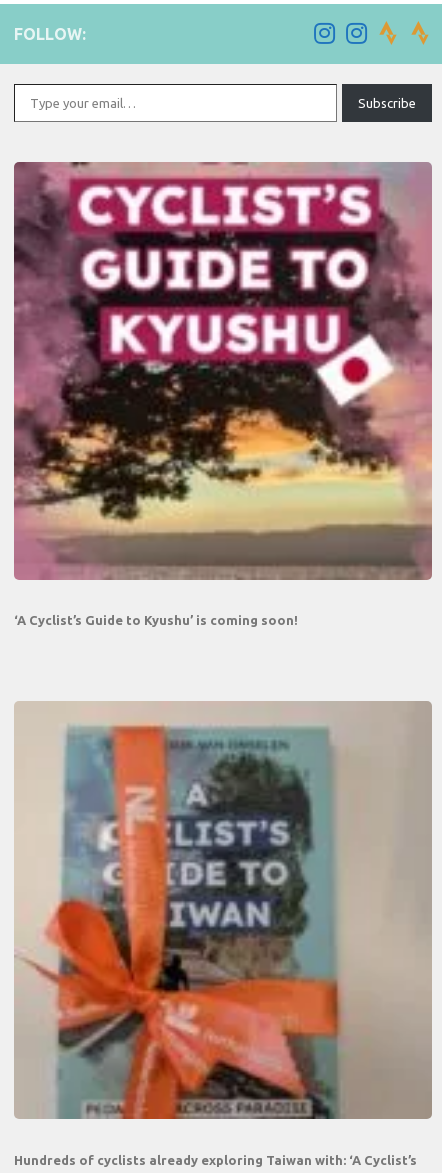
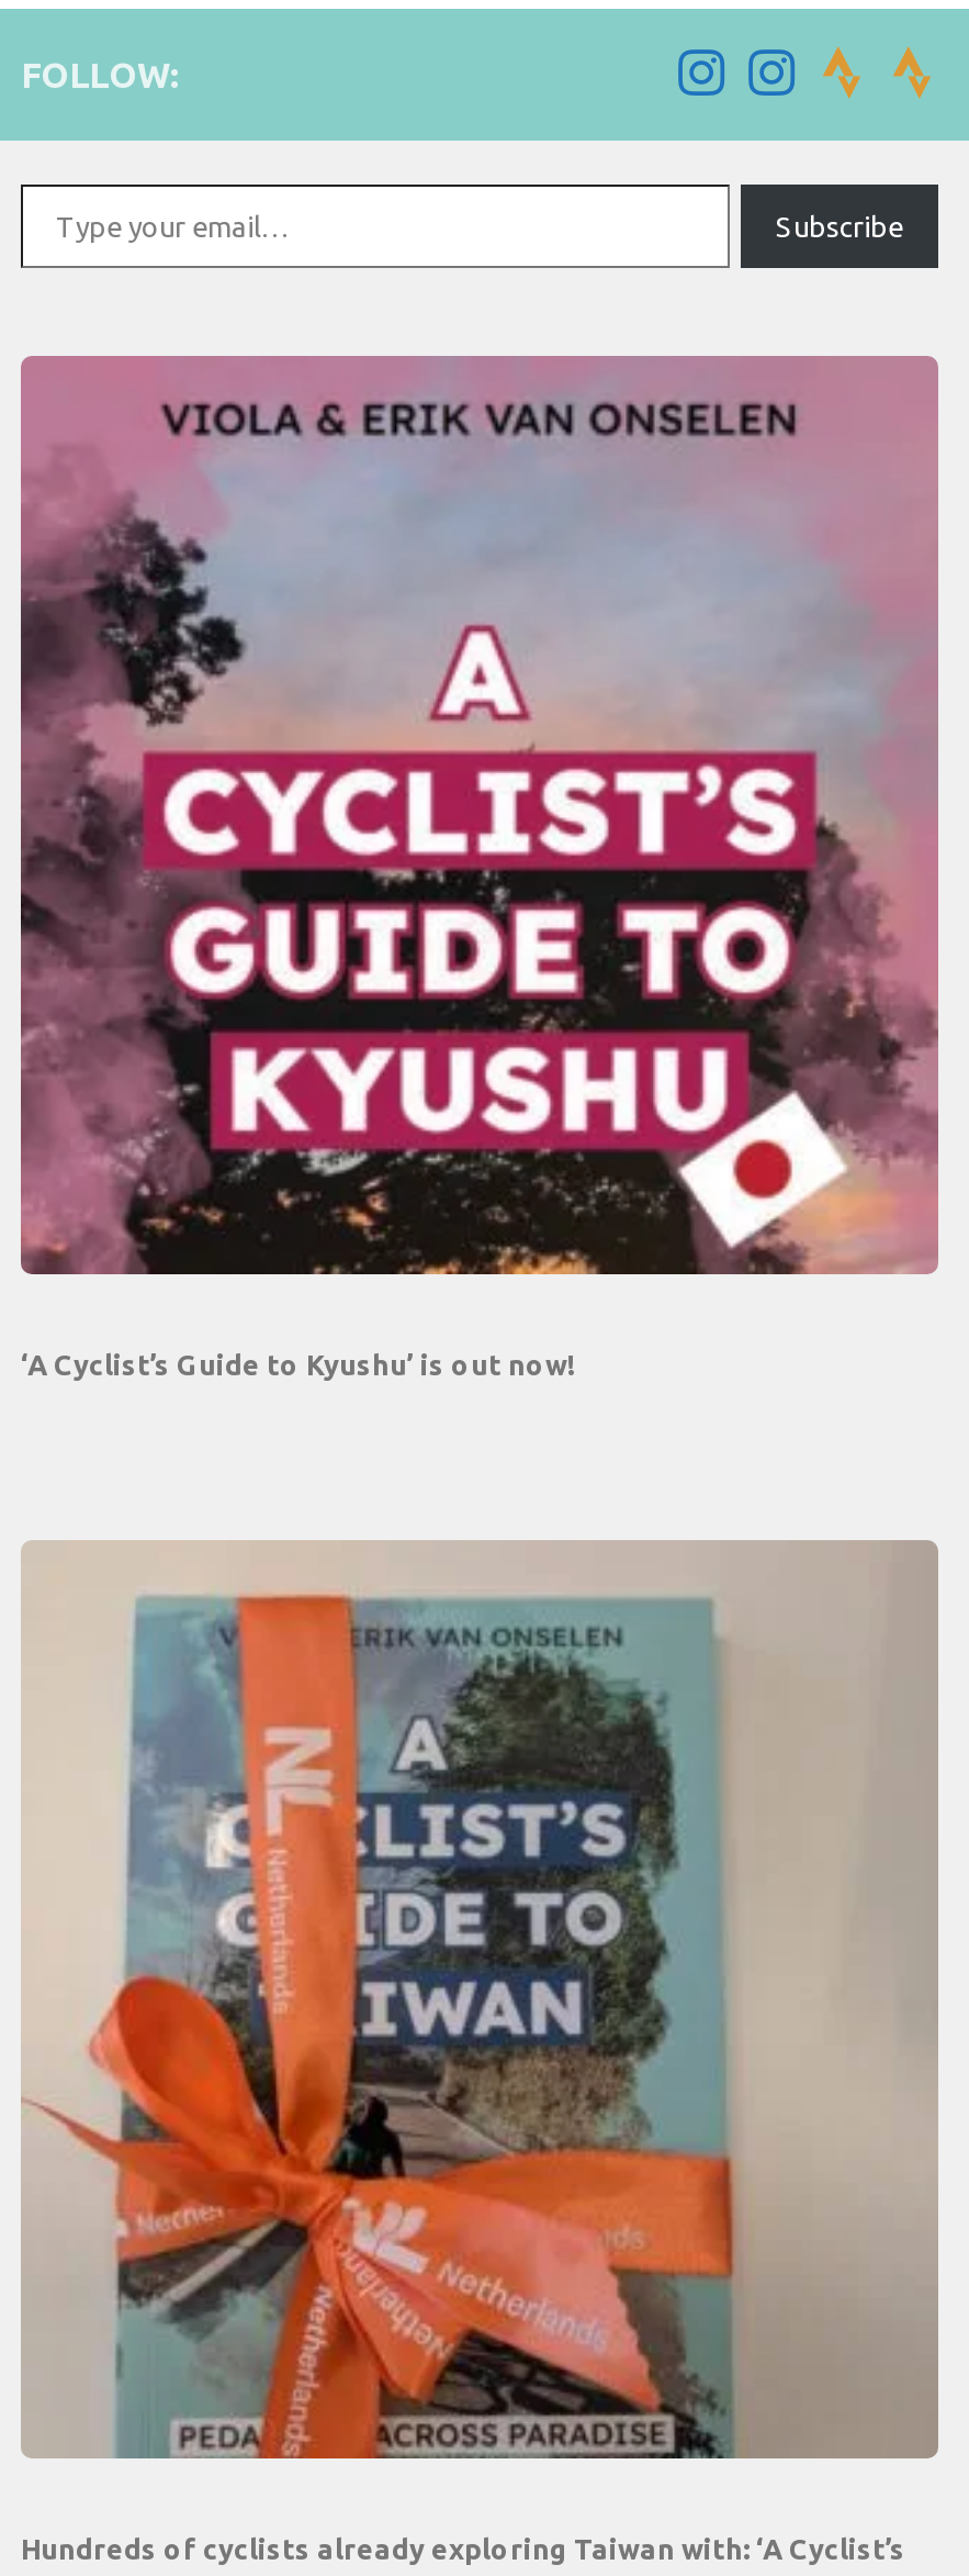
[13,161,432,627] [image] | ‘A Cyclist’s Guide to Kyushu’ is coming soon! -> [19,356,938,1378] [image] | ‘A Cyclist’s Guide to Kyushu’ is out now!

